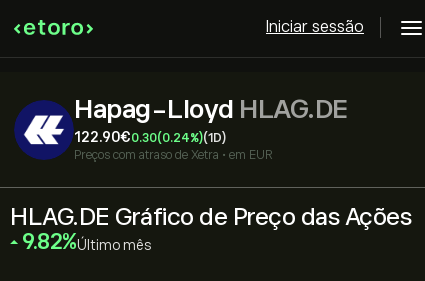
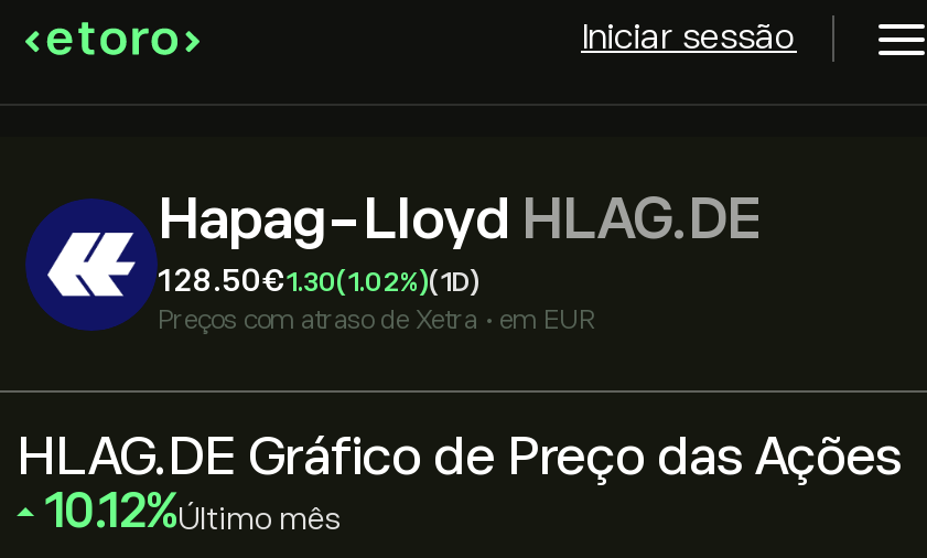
[74,129,226,145] 122.90€0.30(0.24%)(1D) -> [158,262,479,298] 128.50€1.30(1.02%)(1D)
[22,229,150,254] 9.82 Último mês -> [43,483,341,538] 10.12 Último mês

